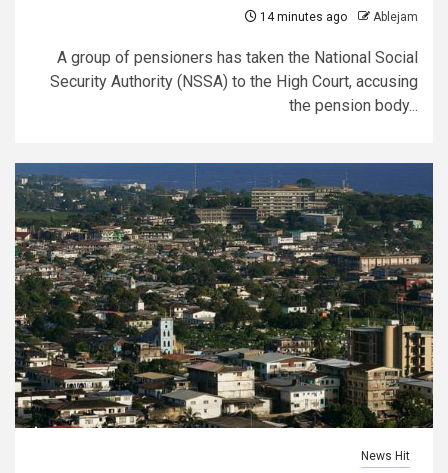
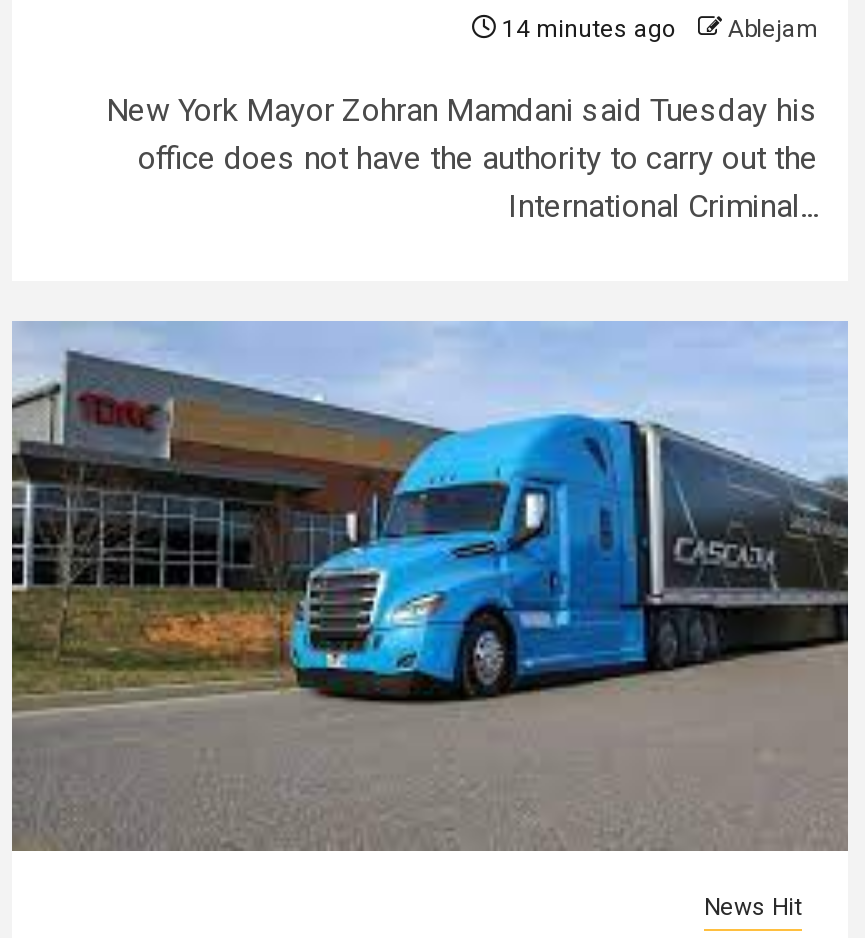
[50,48,418,115] A group of pensioners has taken the National Social | Security Authority (NSSA) to the High Court, accusing | the pension body... -> [106,91,818,225] New York Mayor Zohran Mamdani said Tuesday his | office does not have the authority to carry out the | International Criminal...
[14,162,434,429] [image] -> [10,321,848,853] [image]

